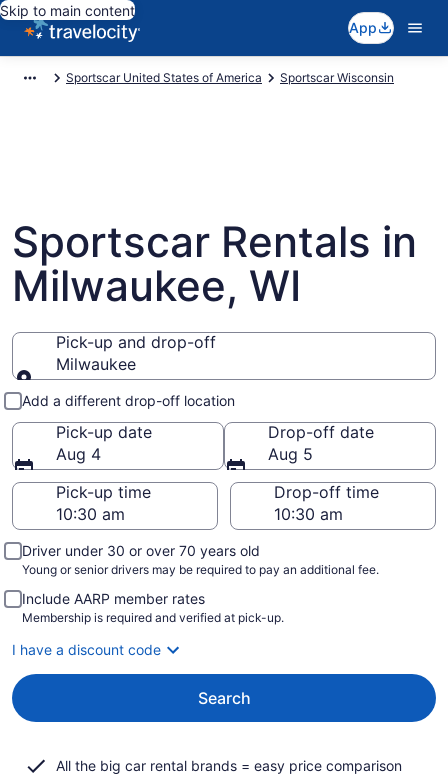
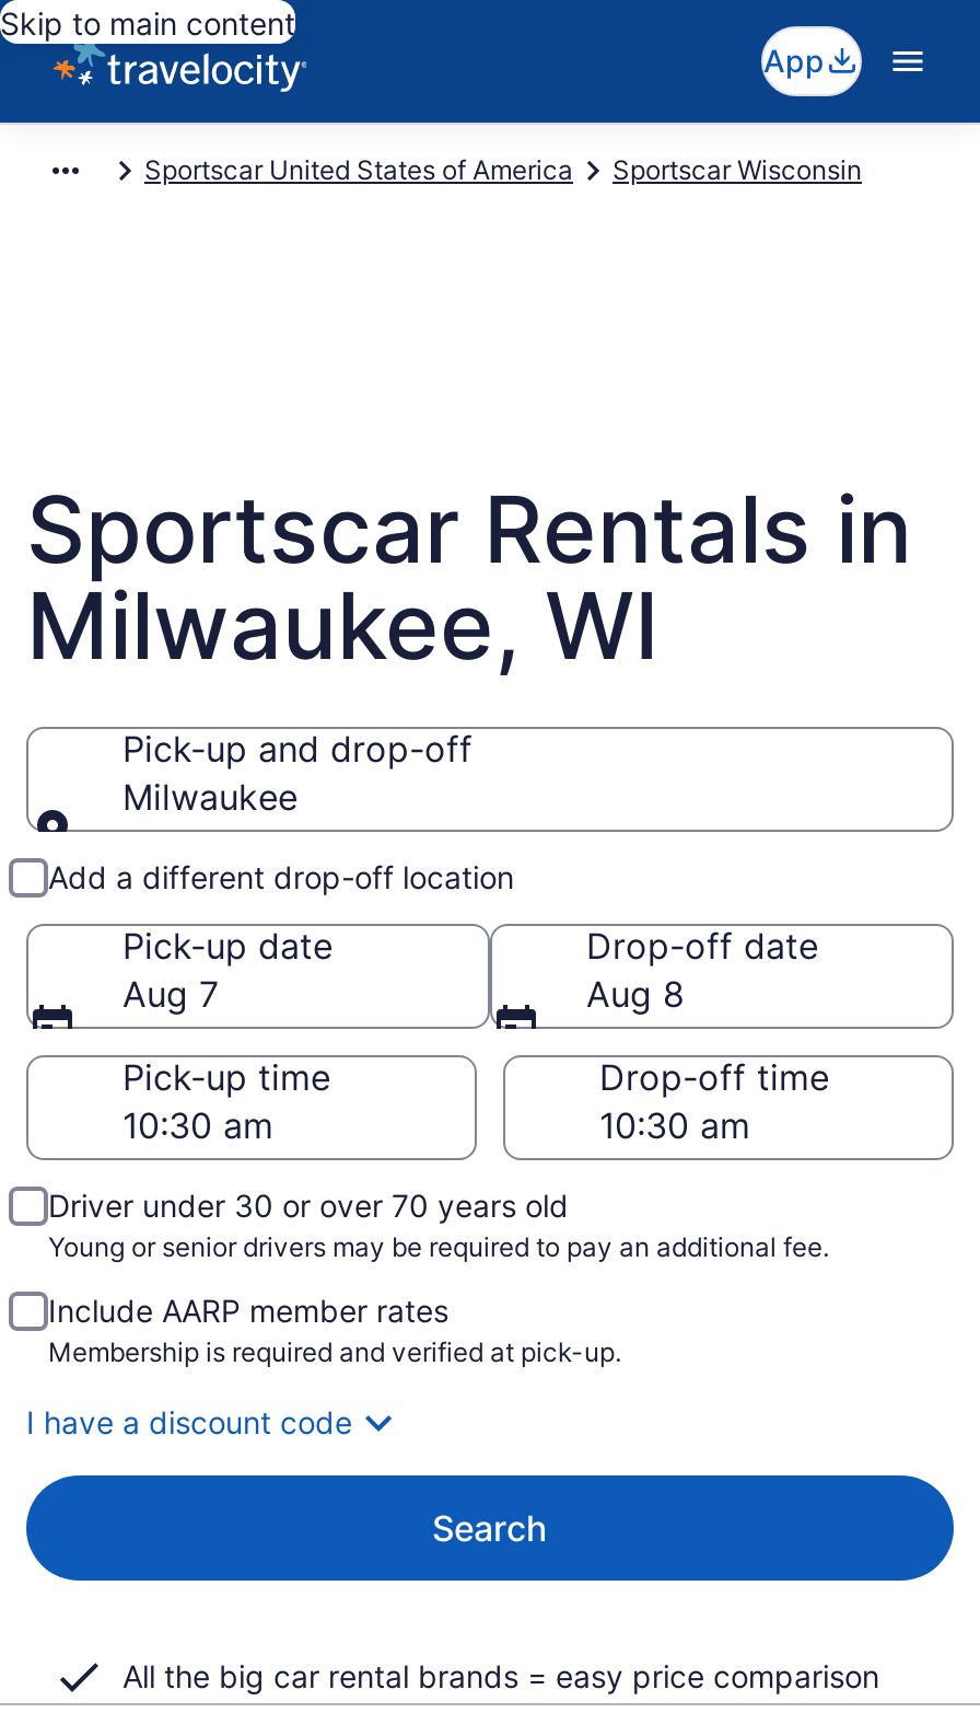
[56,444,101,464] Aug 4 -> [122,972,219,1016] Aug 7
[268,444,313,464] Aug 5 -> [586,972,685,1016] Aug 8

